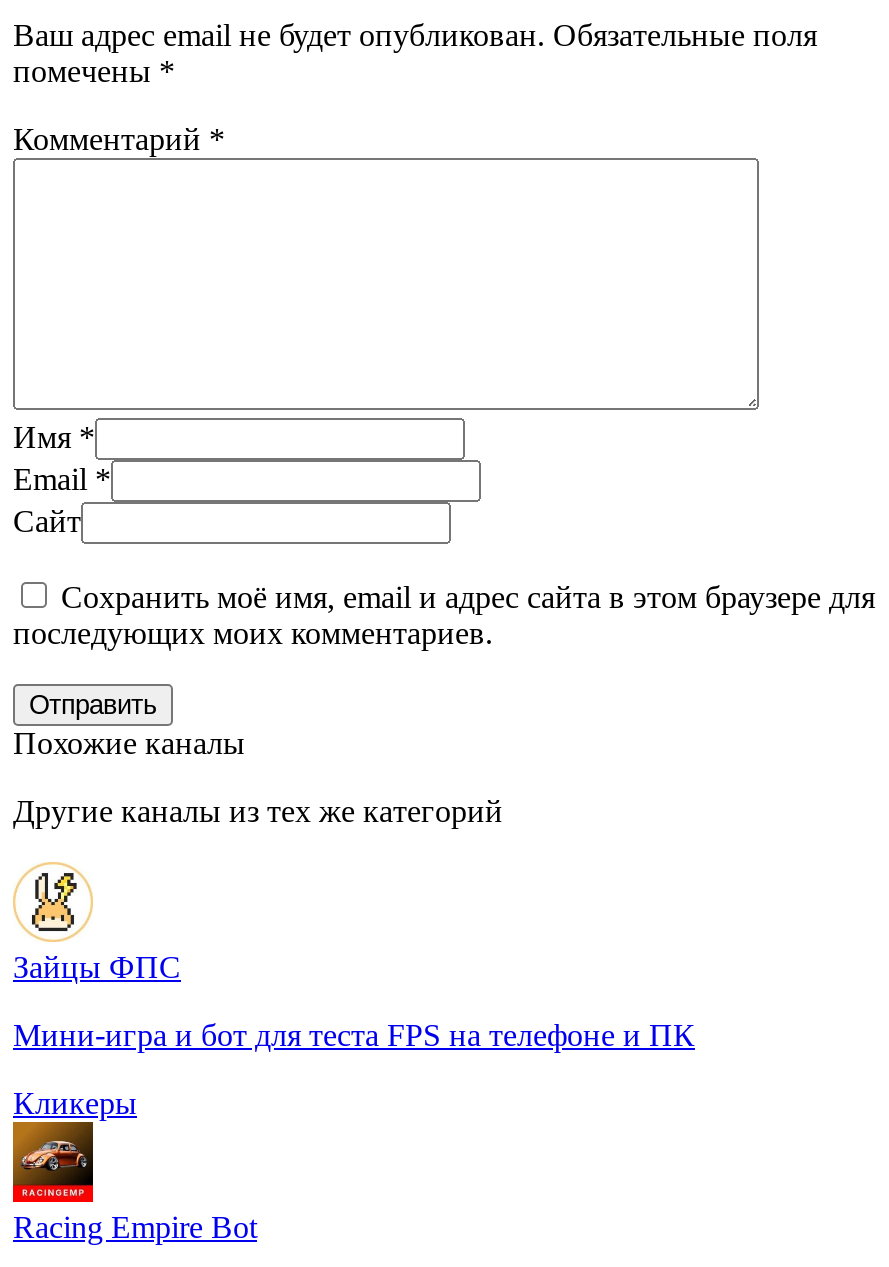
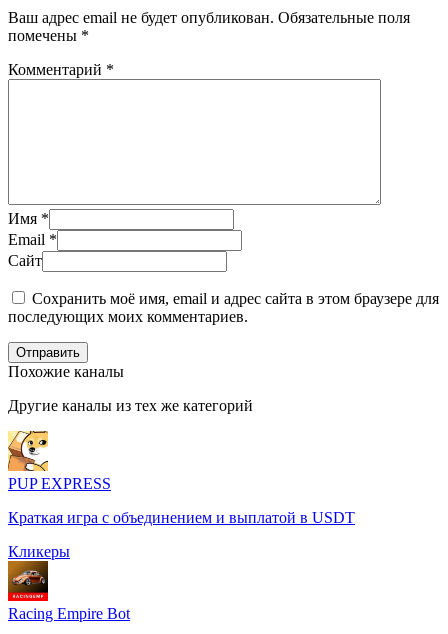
[13,862,181,984] [image] | Зайцы ФПС -> [7,430,111,492] [image] | PUP EXPRESS
[13,1018,695,1052] Мини-игра и бот для теста FPS на телефоне и ПК -> [8,509,355,526] Краткая игра с объединением и выплатой в USDT

